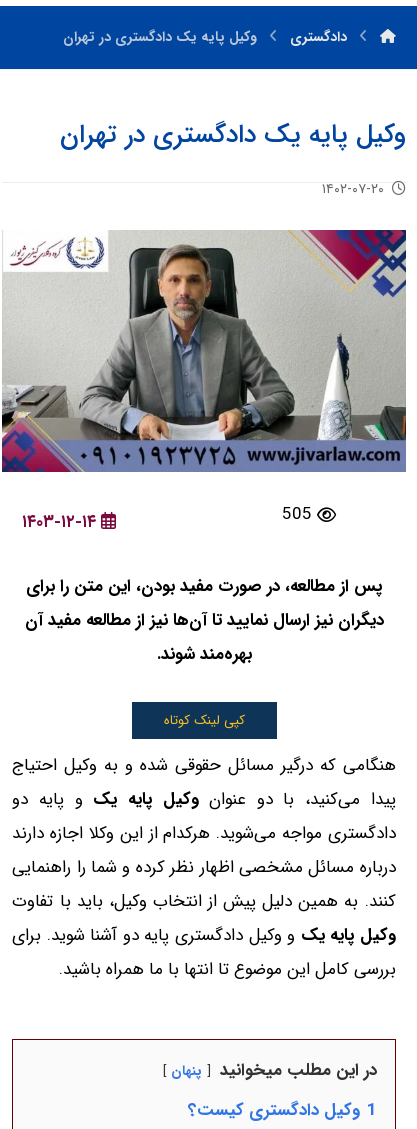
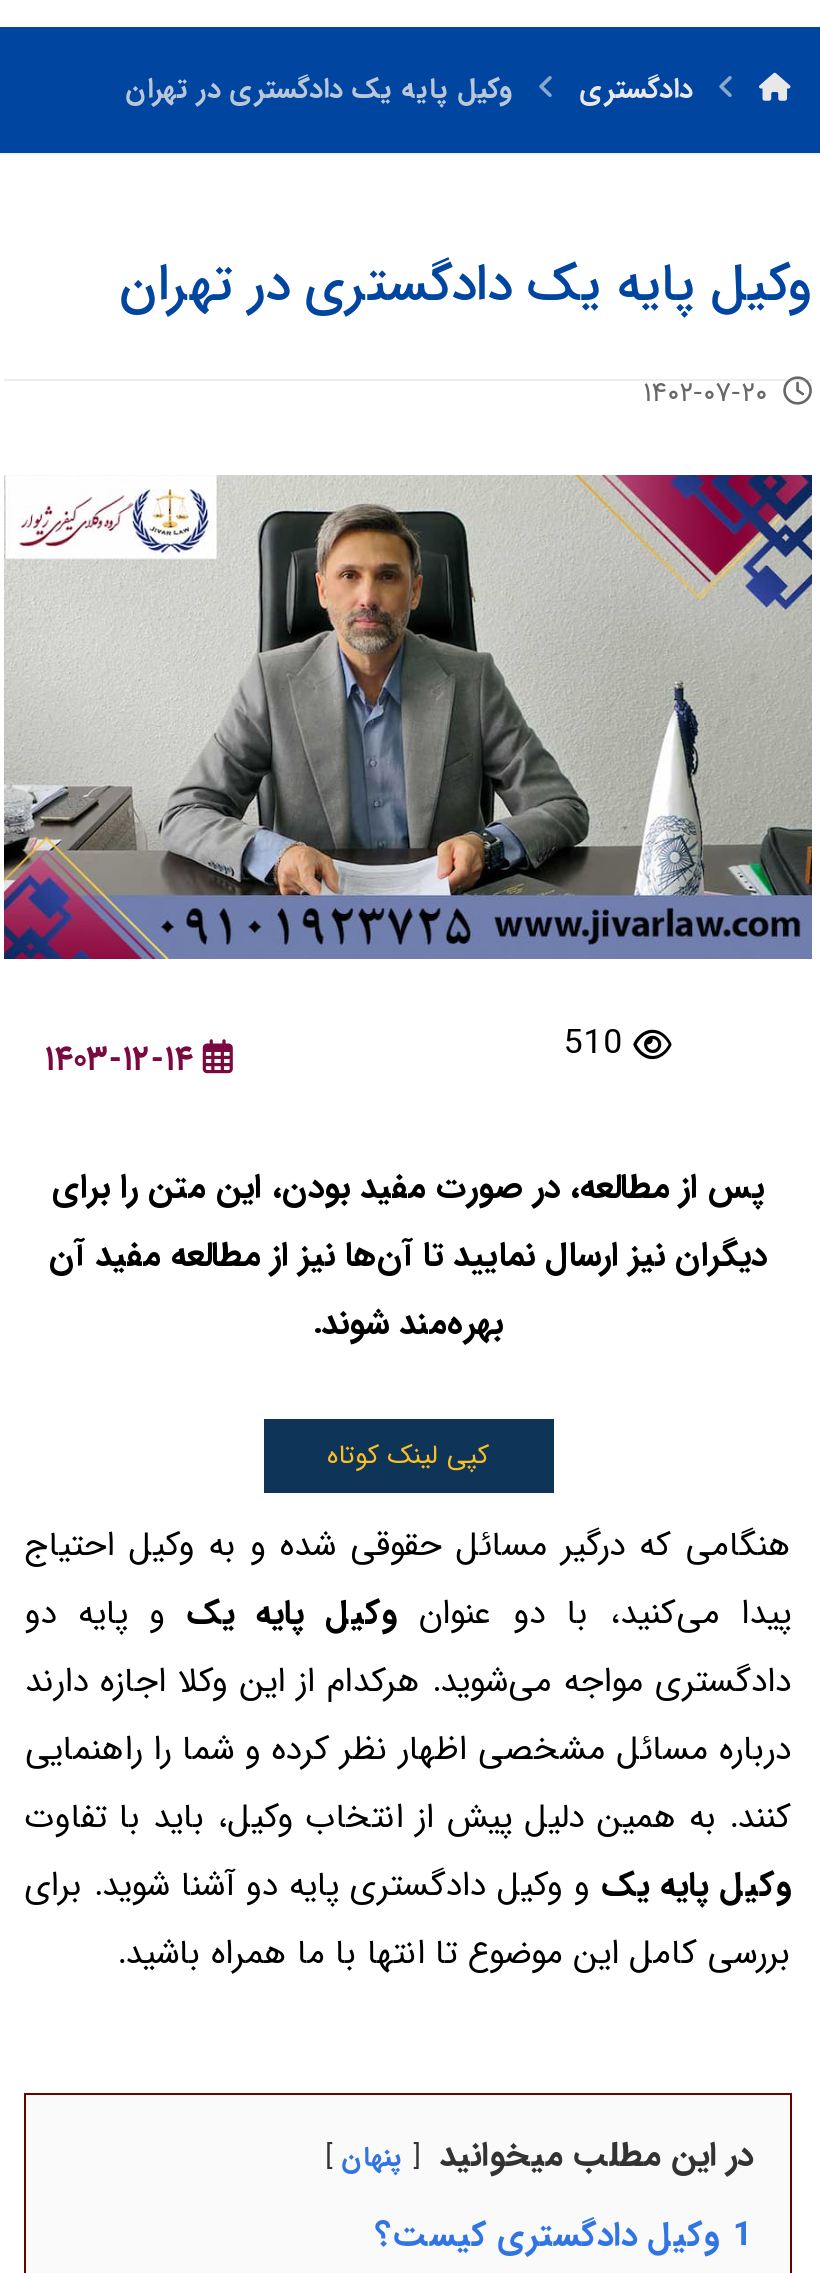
[282,501,312,528] 505 -> [563,1017,623,1071] 510

